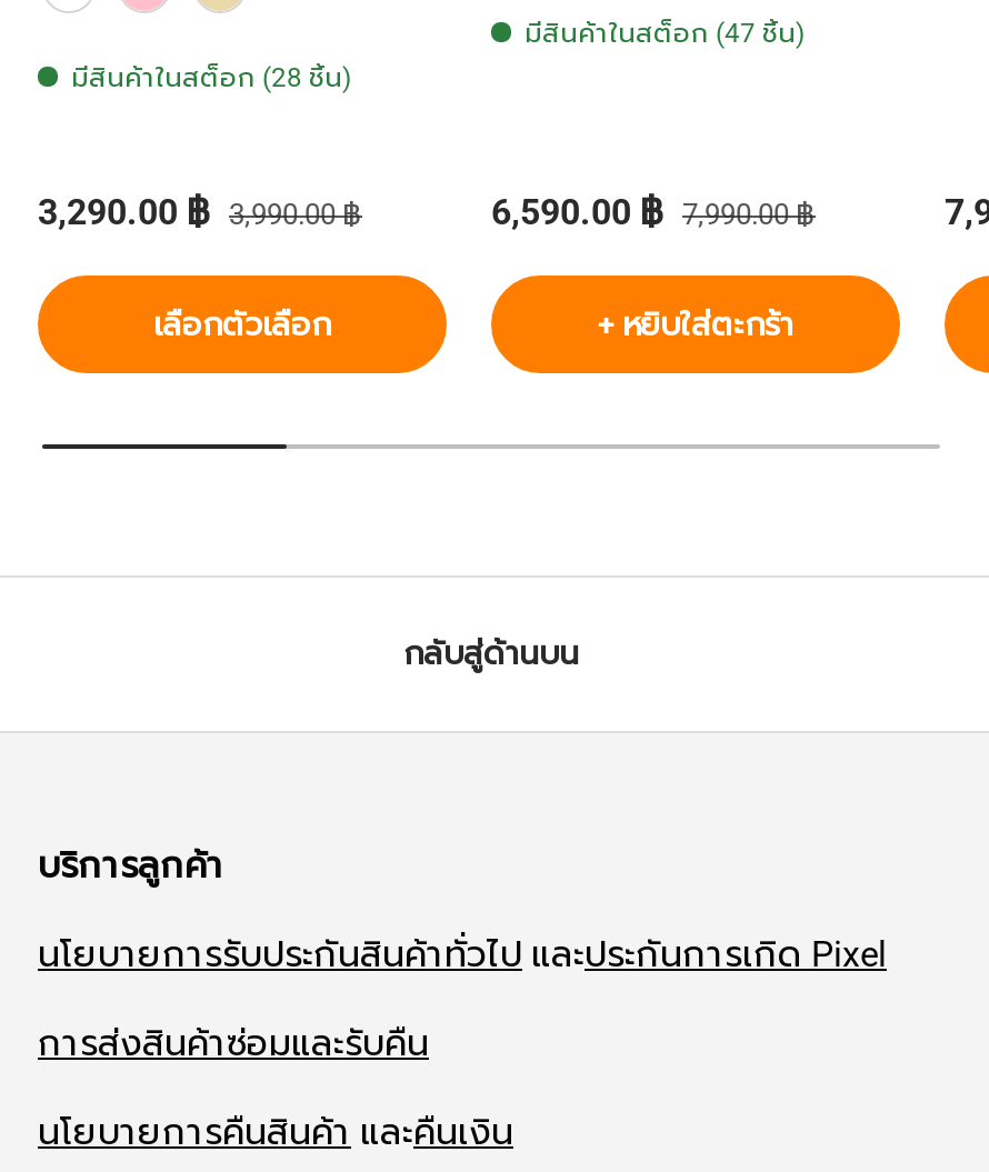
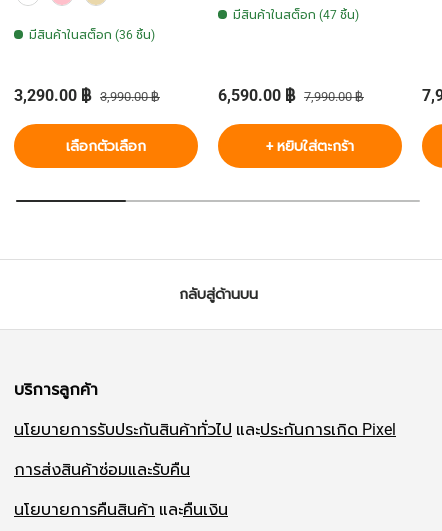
[71,63,351,94] มีสินค้าในสต็อก (28 ชิ้น) -> [29,28,155,42] มีสินค้าในสต็อก (36 ชิ้น)

